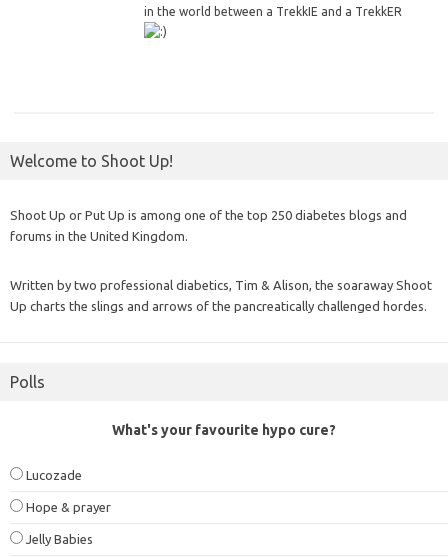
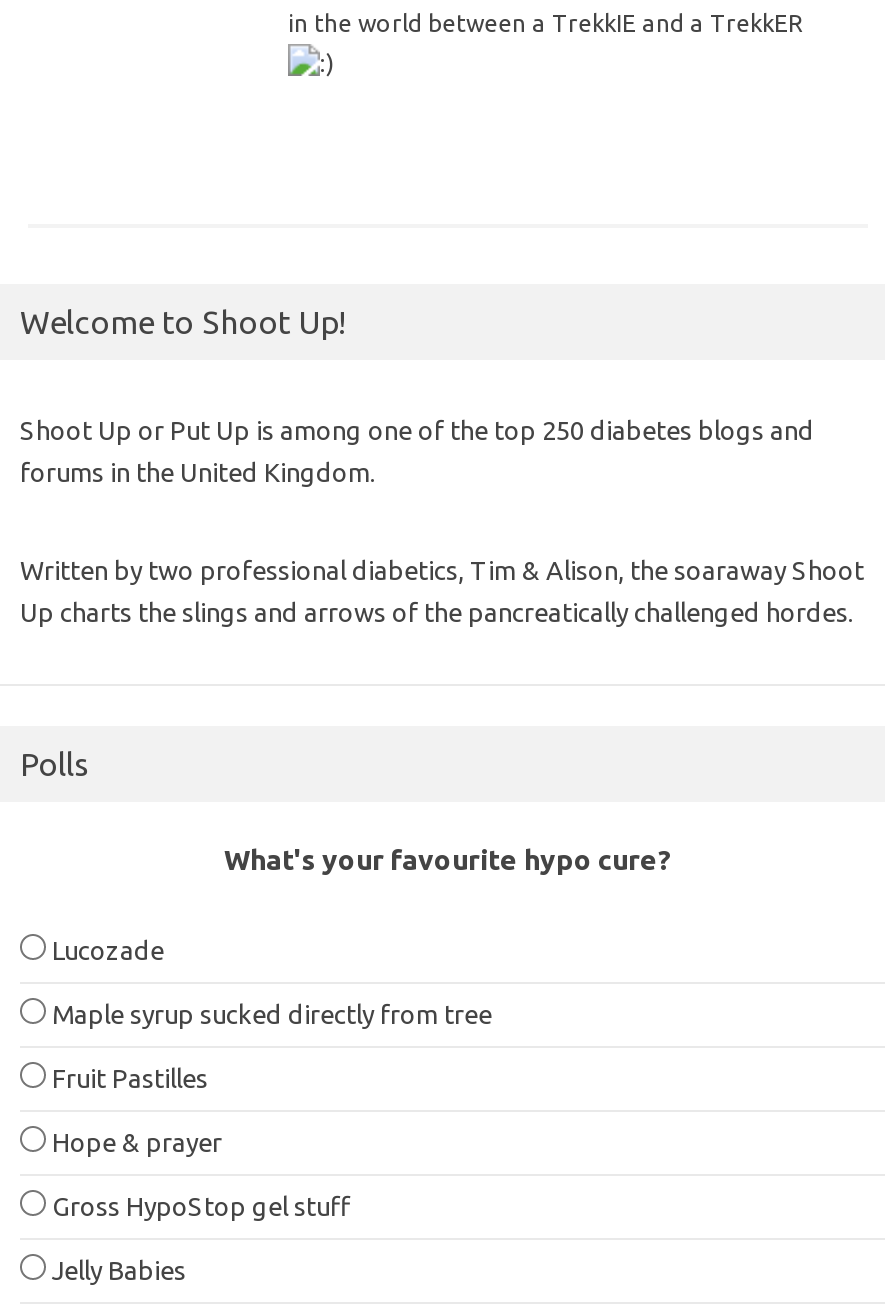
none -> [52,999,492,1091] Maple syrup sucked directly from tree | Fruit Pastilles
none -> [52,1191,350,1219] Gross HypoStop gel stuff

